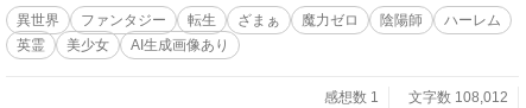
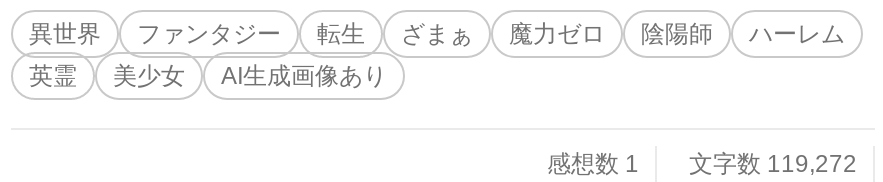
[408,89,508,106] 文字数 108,012 -> [689,150,857,178] 文字数 119,272

